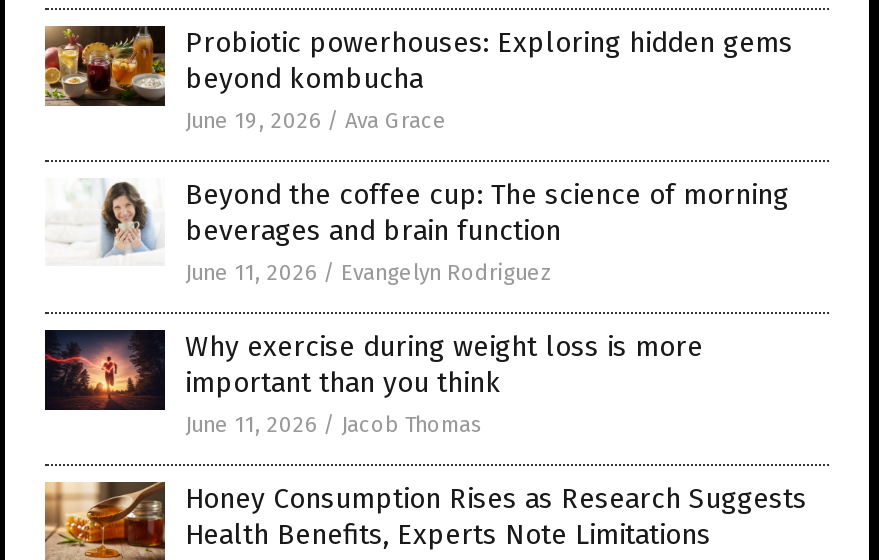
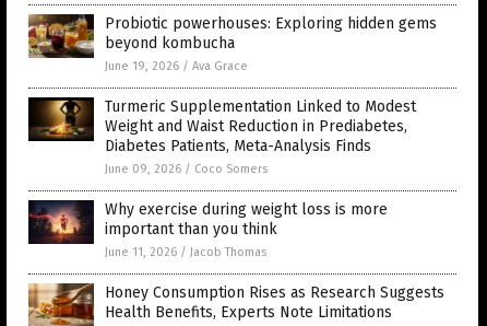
[45,178,789,286] [image] | Beyond the coffee cup: The science of morning | beverages and brain function | June 11, 2026 / Evangelyn Rodriguez -> [27,96,416,176] [image] | Turmeric Supplementation Linked to Modest | Weight and Waist Reduction in Prediabetes, | Diabetes Patients, Meta-Analysis Finds | June 09, 2026 / Coco Somers

